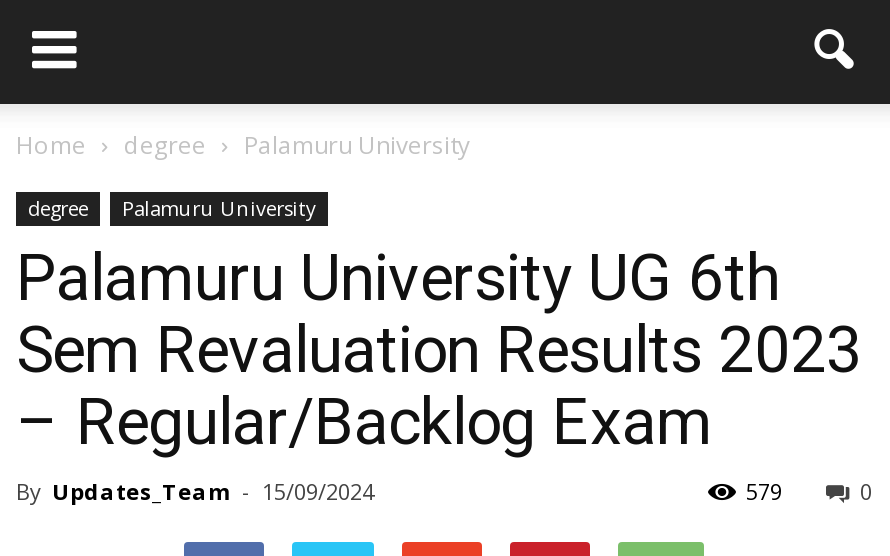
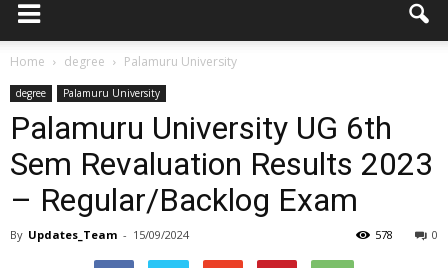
[746,476,782,506] 579 -> [375,227,393,242] 578

